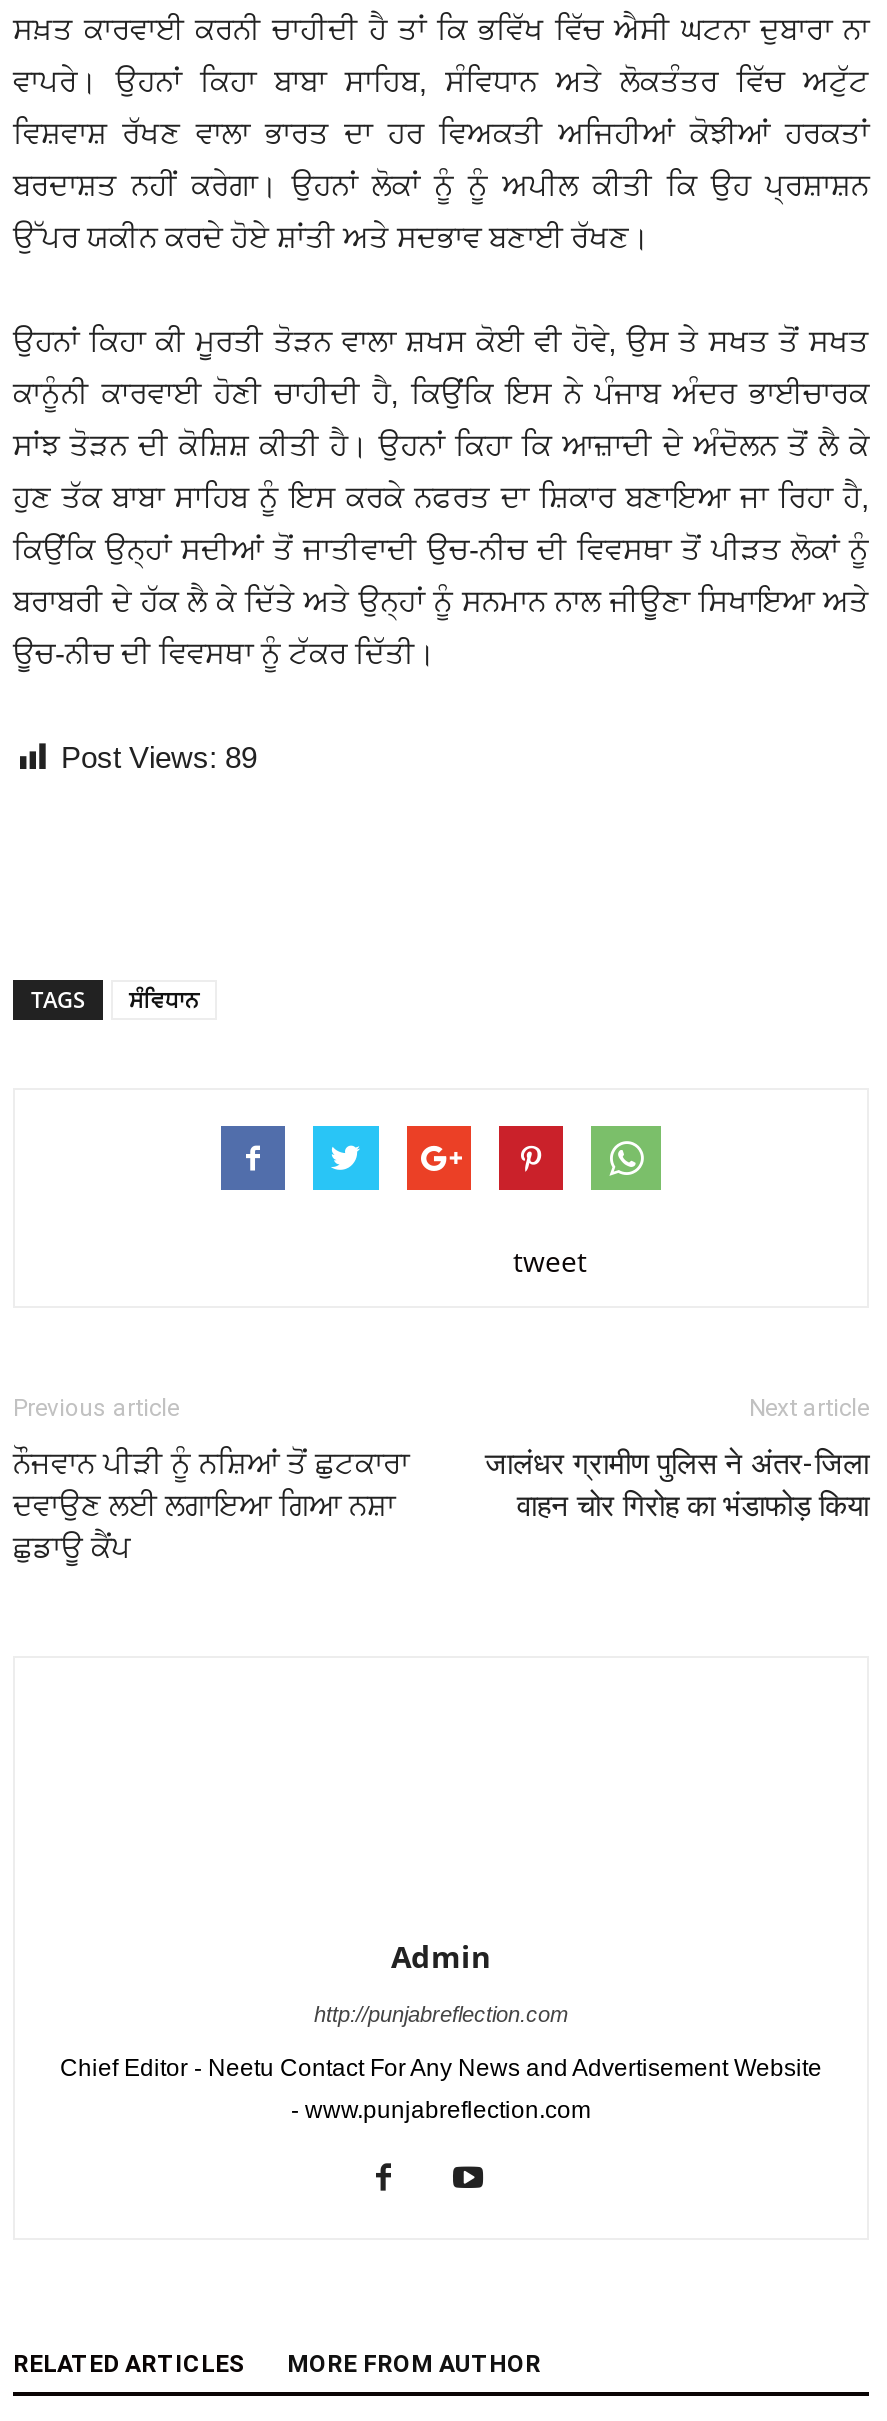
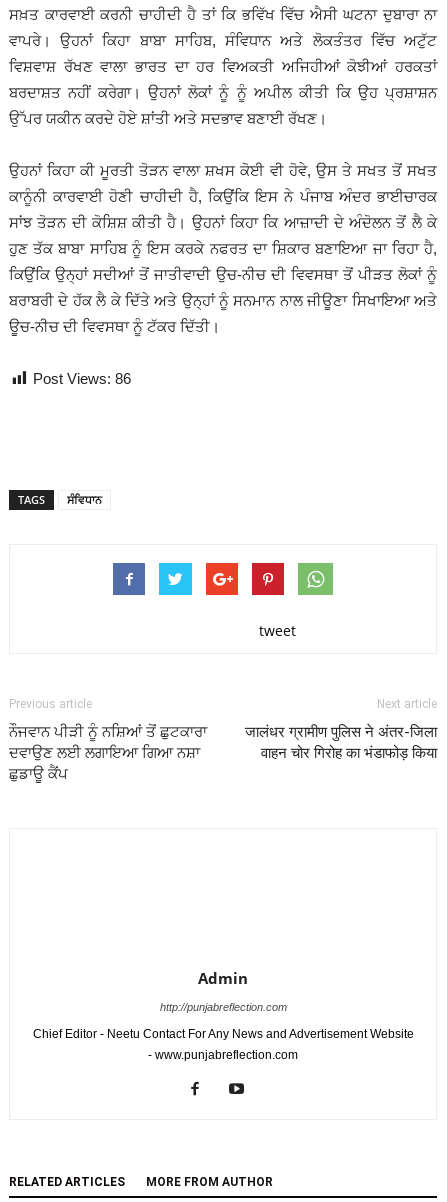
[61,740,257,774] Post Views: 89 -> [33,370,131,387] Post Views: 86

